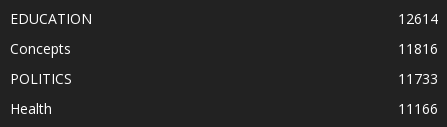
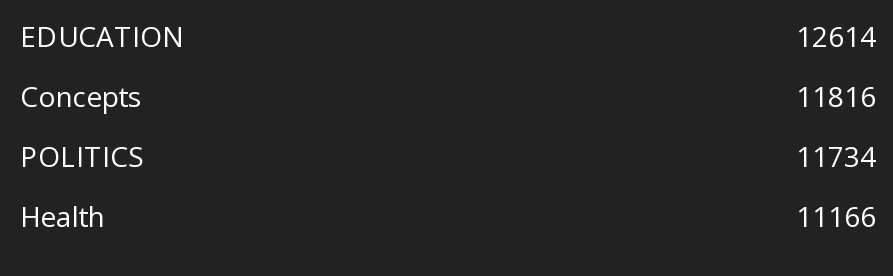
[398,68,438,87] 11733 -> [796,136,876,174] 11734

